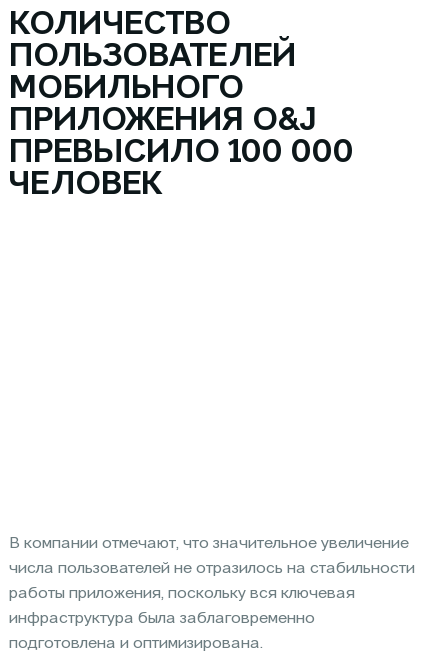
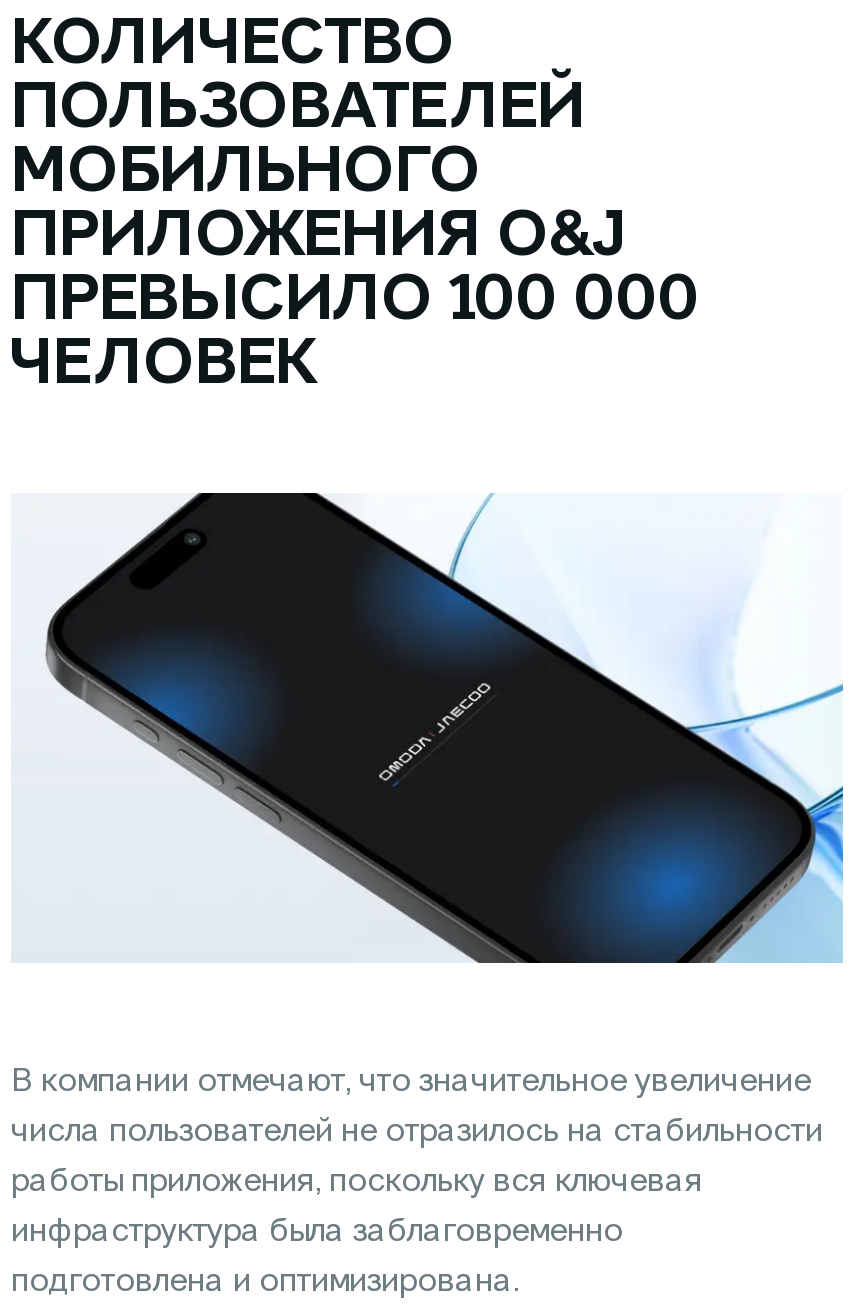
none -> [15,491,845,965] [image]

